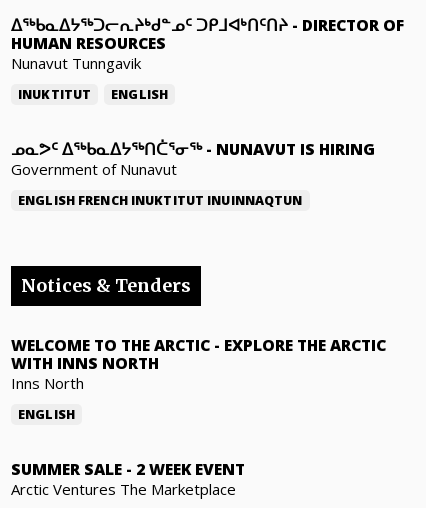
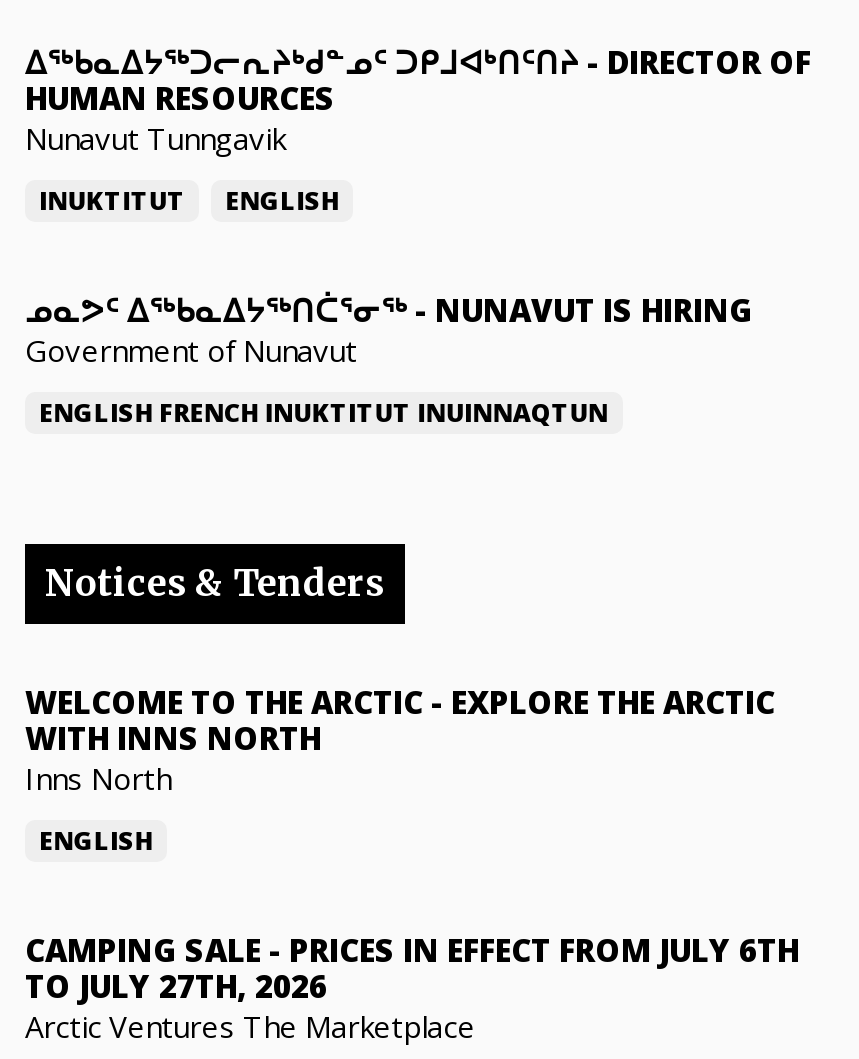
[11,458,245,480] SUMMER SALE - 2 WEEK EVENT -> [25,928,799,1008] CAMPING SALE - PRICES IN EFFECT FROM JULY 6TH | TO JULY 27TH, 2026

